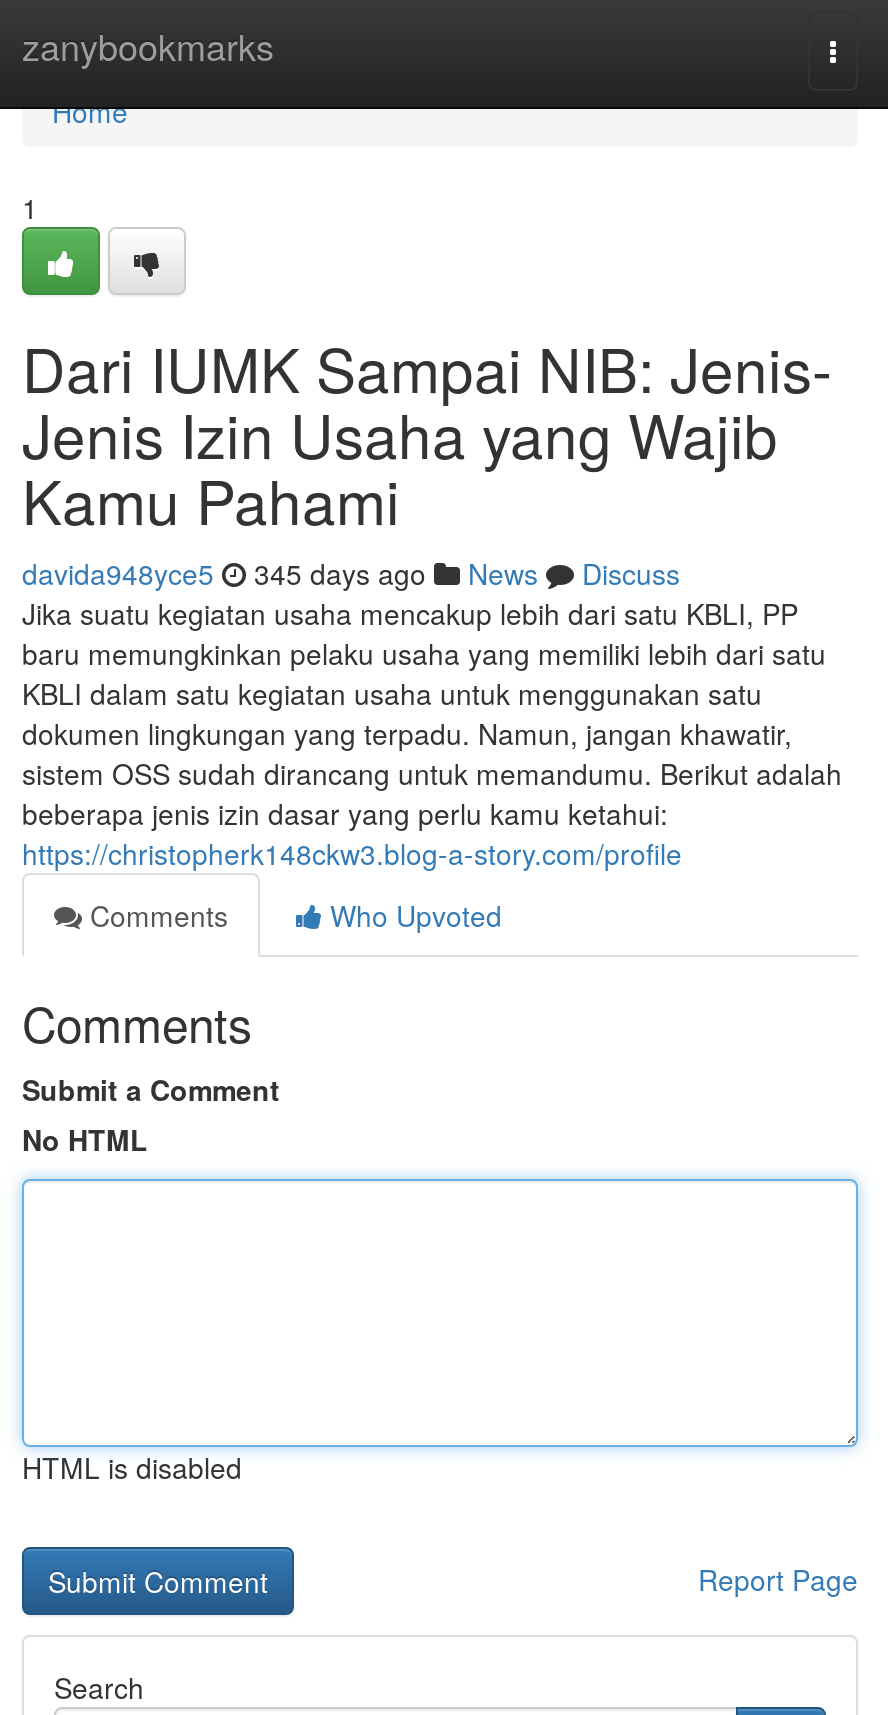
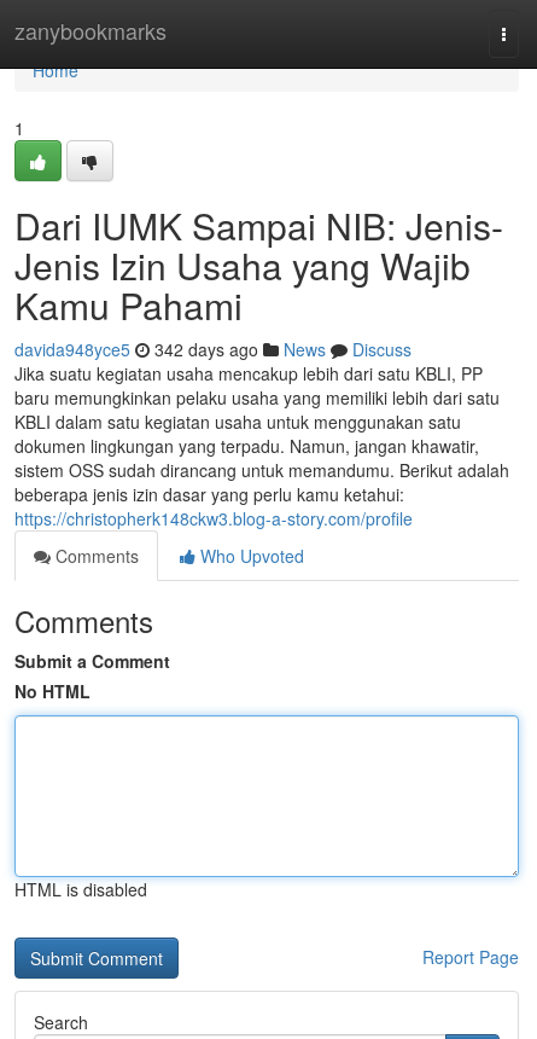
[22,553,680,593] davida948yce5 345 days ago News Discuss -> [14,337,411,361] davida948yce5 342 days ago News Discuss

